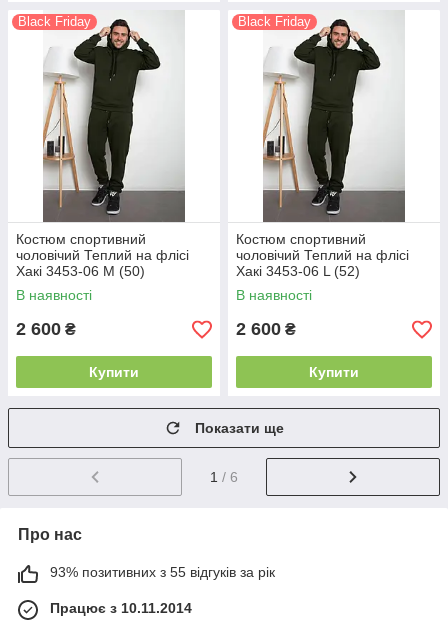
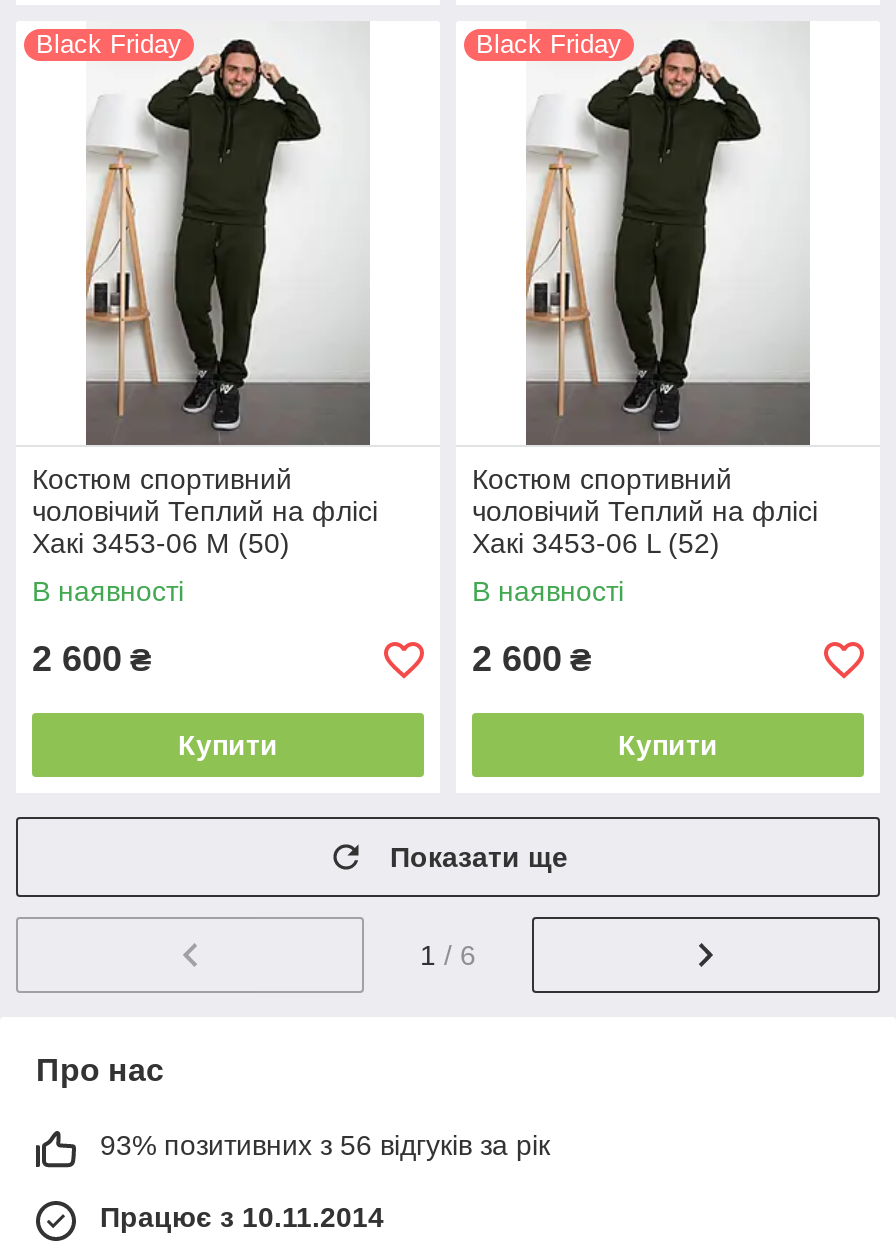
[50,564,275,580] 93% позитивних з 55 відгуків за рік -> [100,1129,550,1161] 93% позитивних з 56 відгуків за рік

